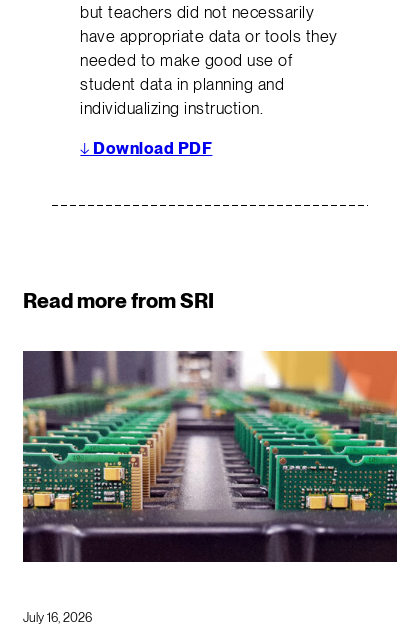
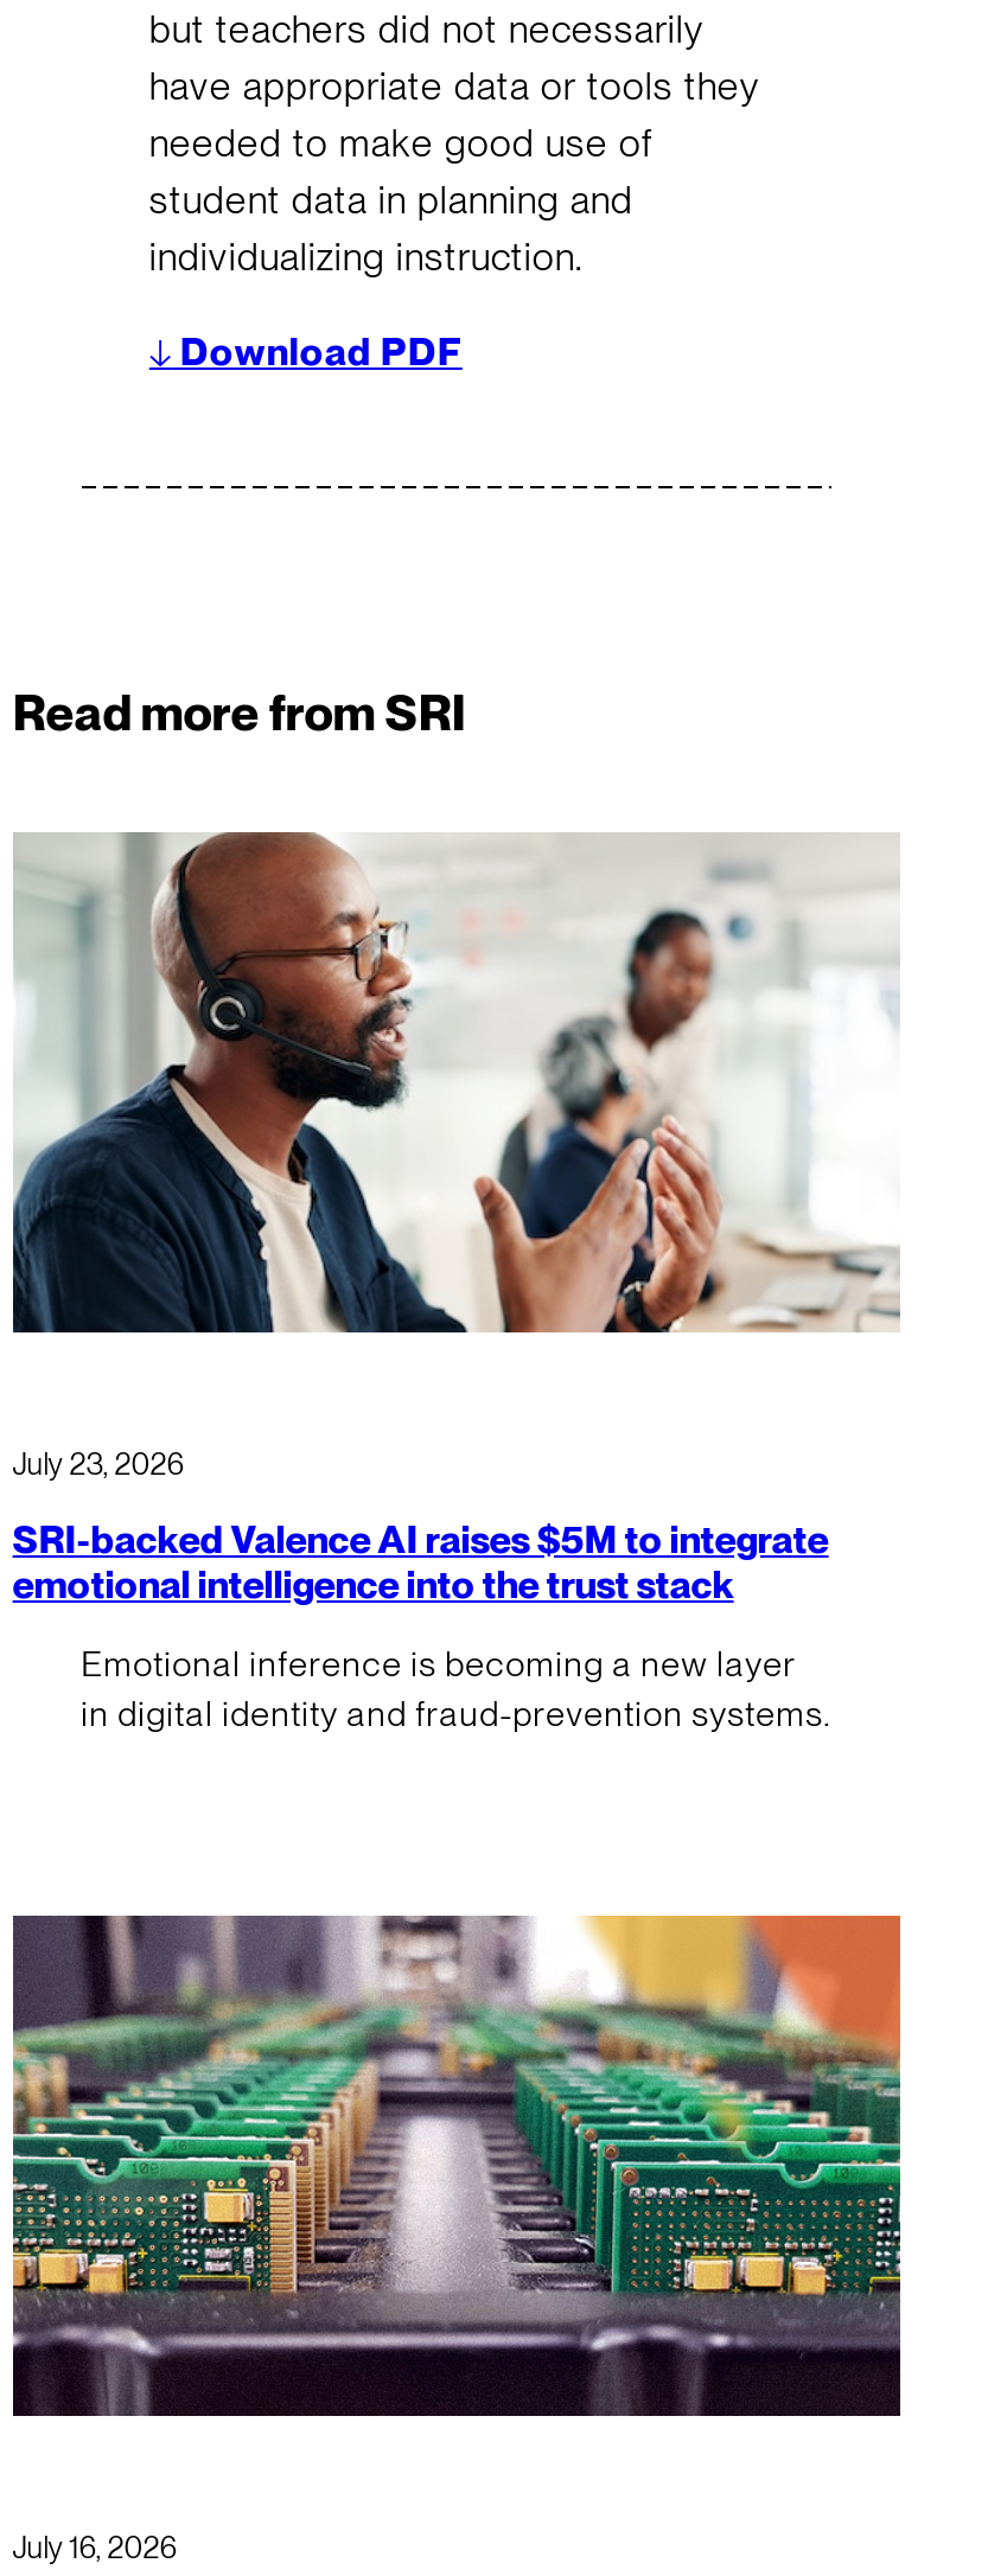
none -> [13,1446,832,1735] July 23, 2026 | SRI-backed Valence AI raises $5M to integrate | emotional intelligence into the trust stack | Emotional inference is becoming a new layer | in digital identity and fraud-prevention systems.
none -> [13,832,900,1335] [image]

